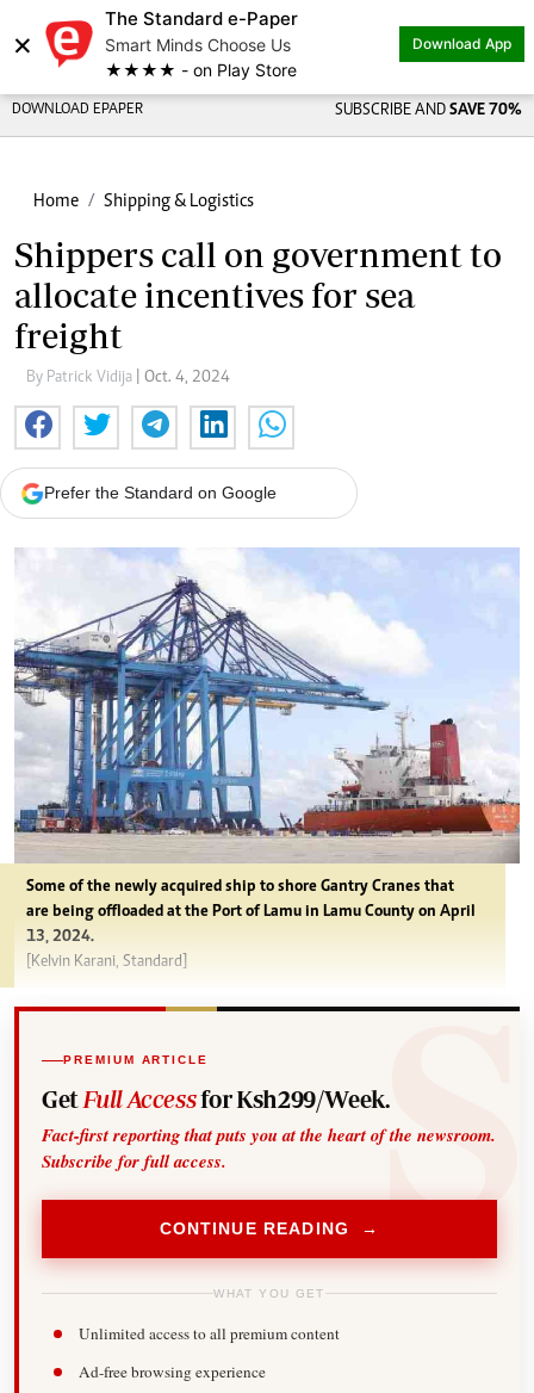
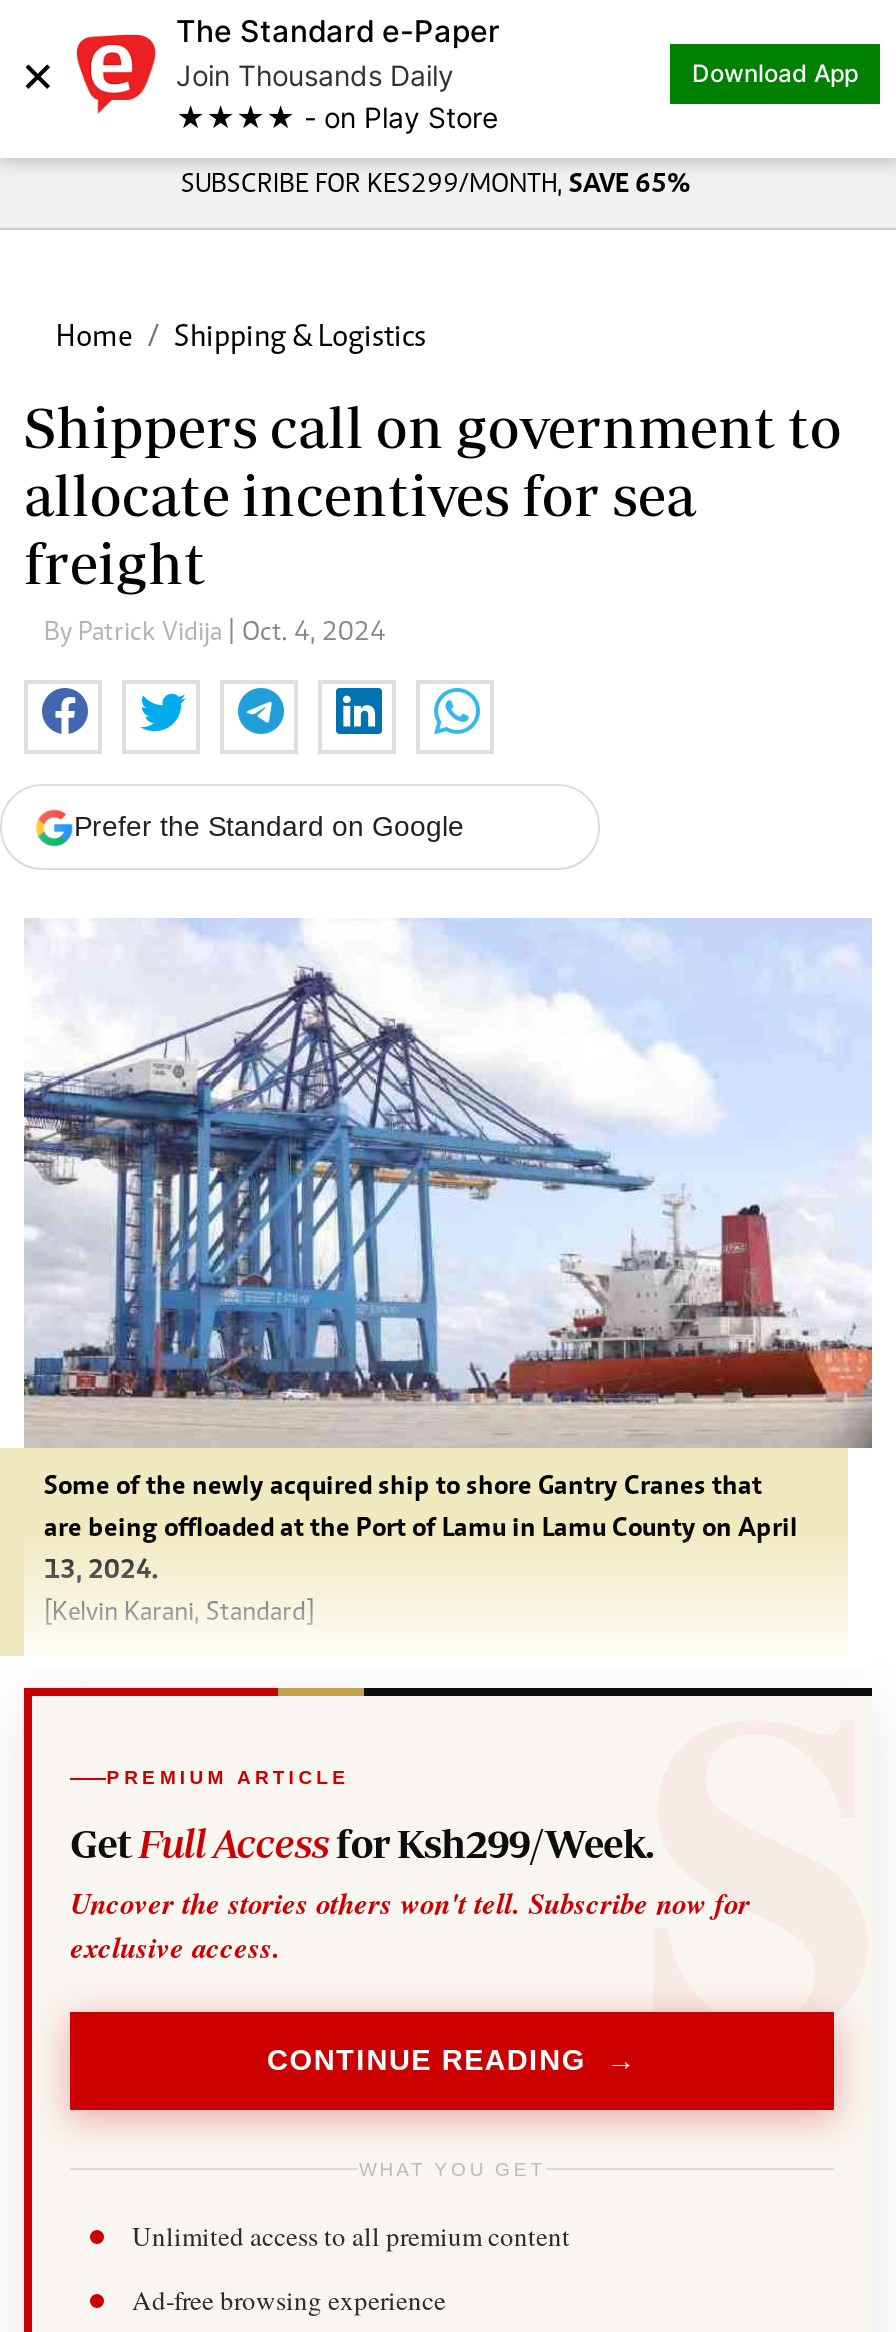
[105,35,291,55] Smart Minds Choose Us -> [176,58,454,92] Join Thousands Daily
[12,103,522,119] DOWNLOAD EPAPER | SUBSCRIBE AND SAVE 70% -> [181,172,691,200] SUBSCRIBE FOR KES299/MONTH, SAVE 65%
[42,1122,496,1173] Fact-first reporting that puts you at the heart of the newsroom. | Subscribe for full access. -> [70,1882,750,1968] Uncover the stories others won't tell. Subscribe now for | exclusive access.

